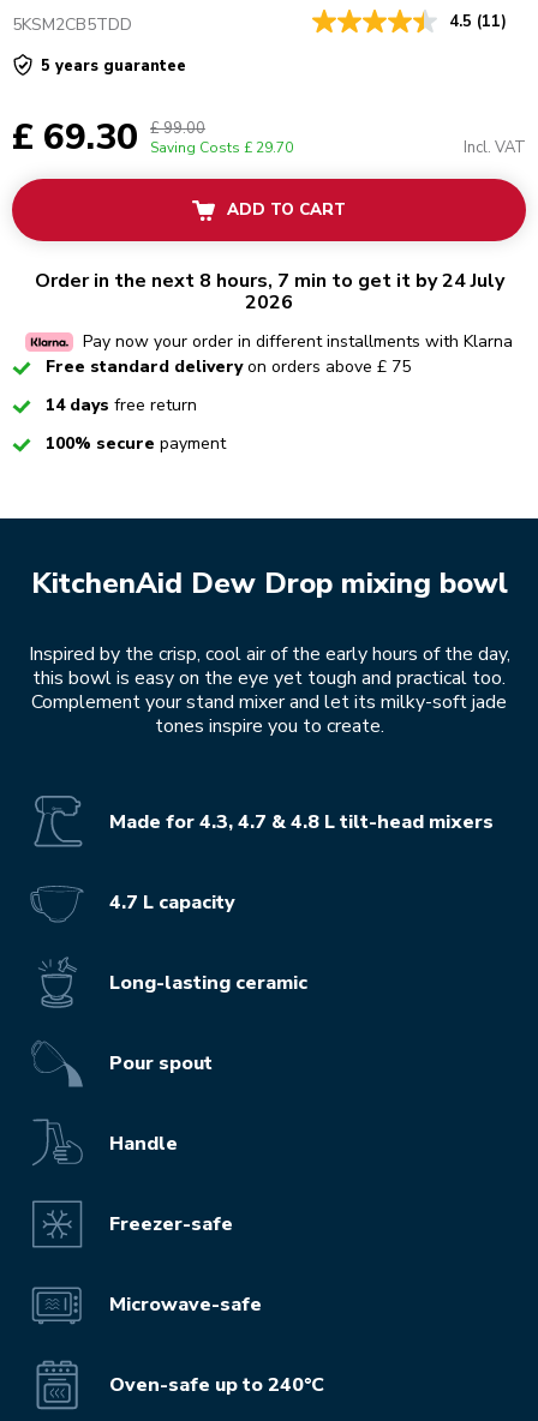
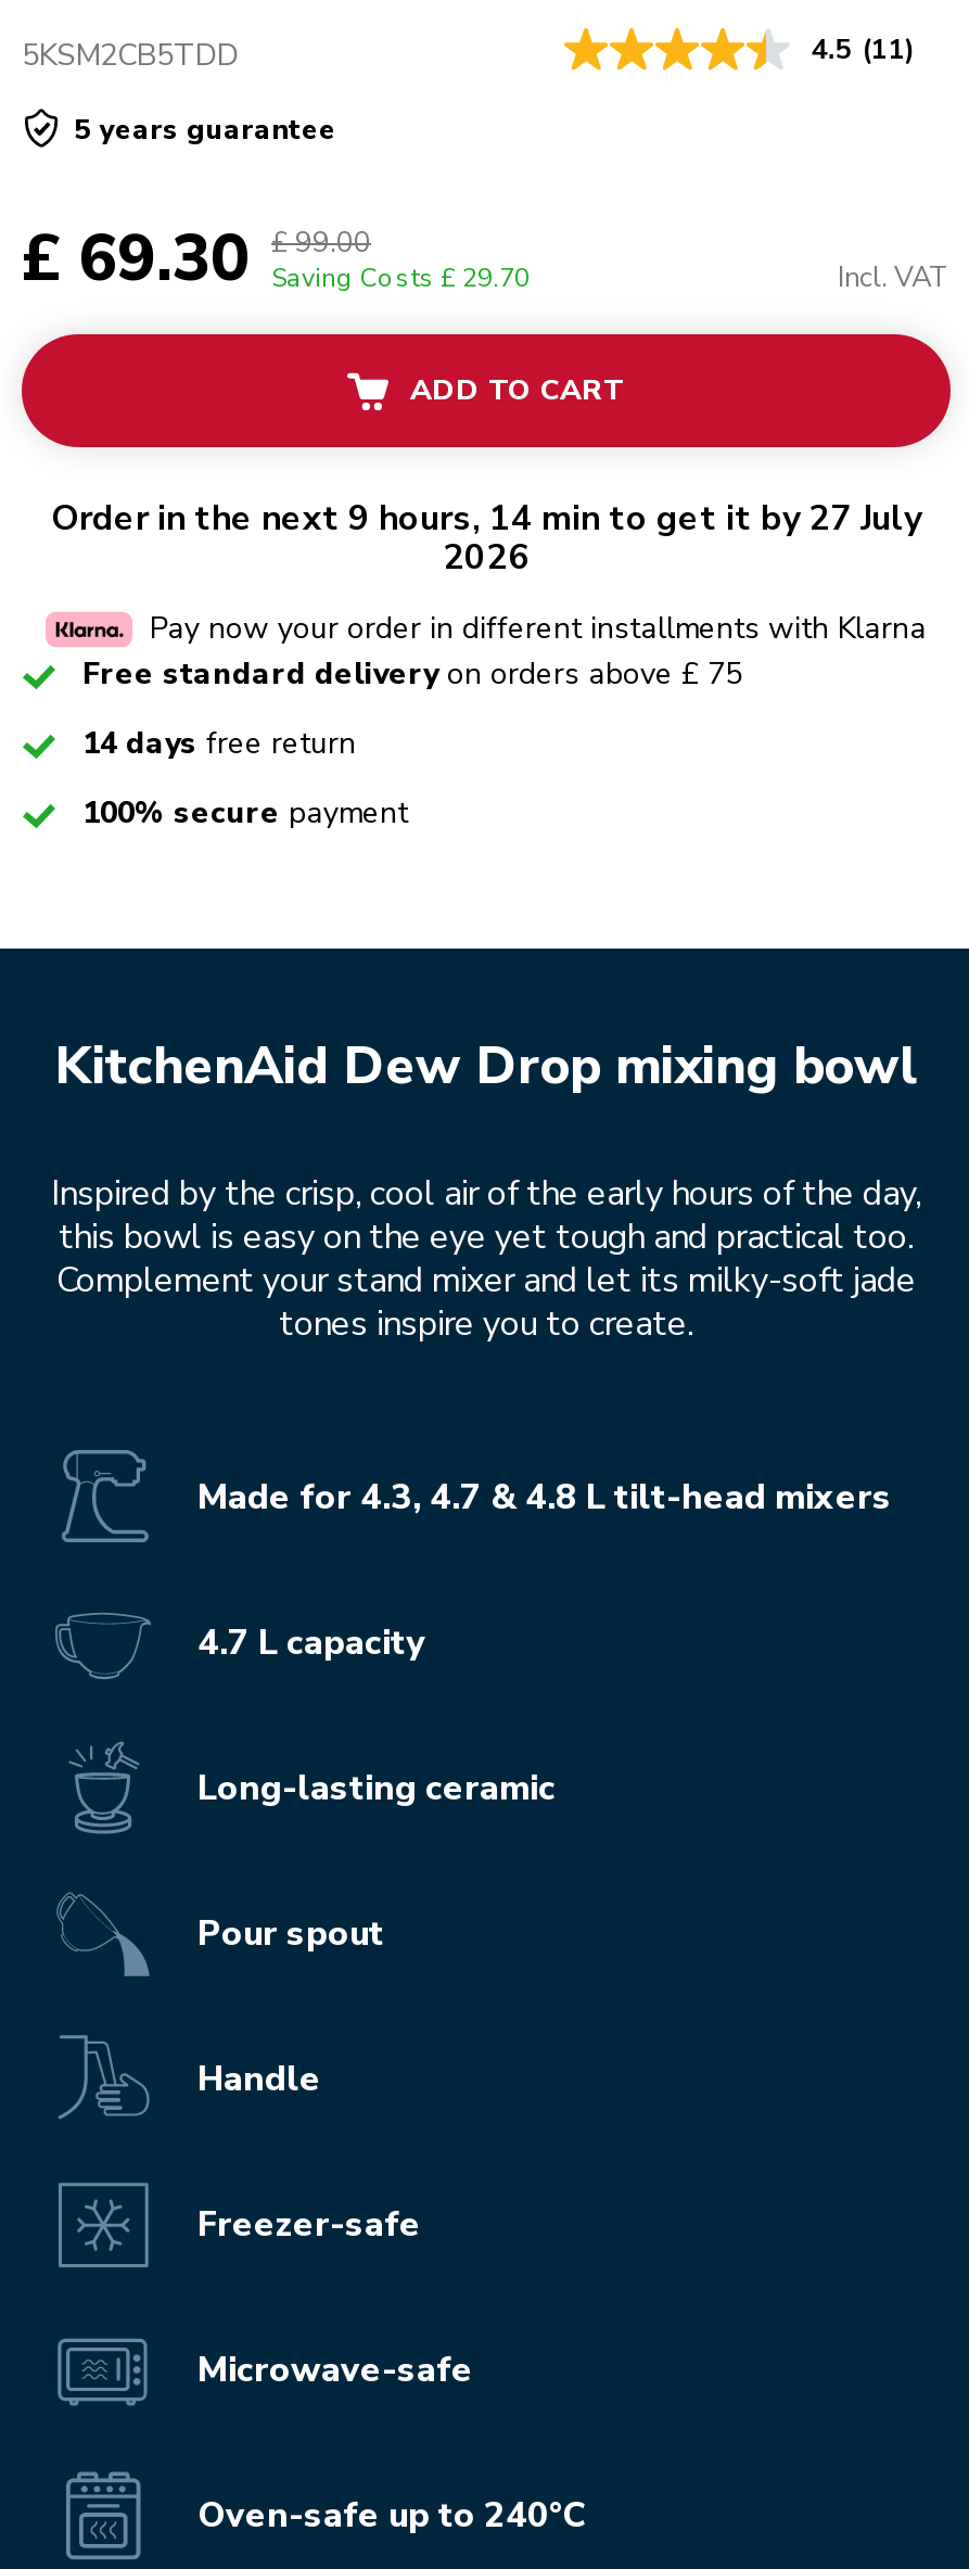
[34,268,504,295] Order in the next 8 hours, 7 min to get it by 24 July -> [51,496,921,544] Order in the next 9 hours, 14 min to get it by 27 July

